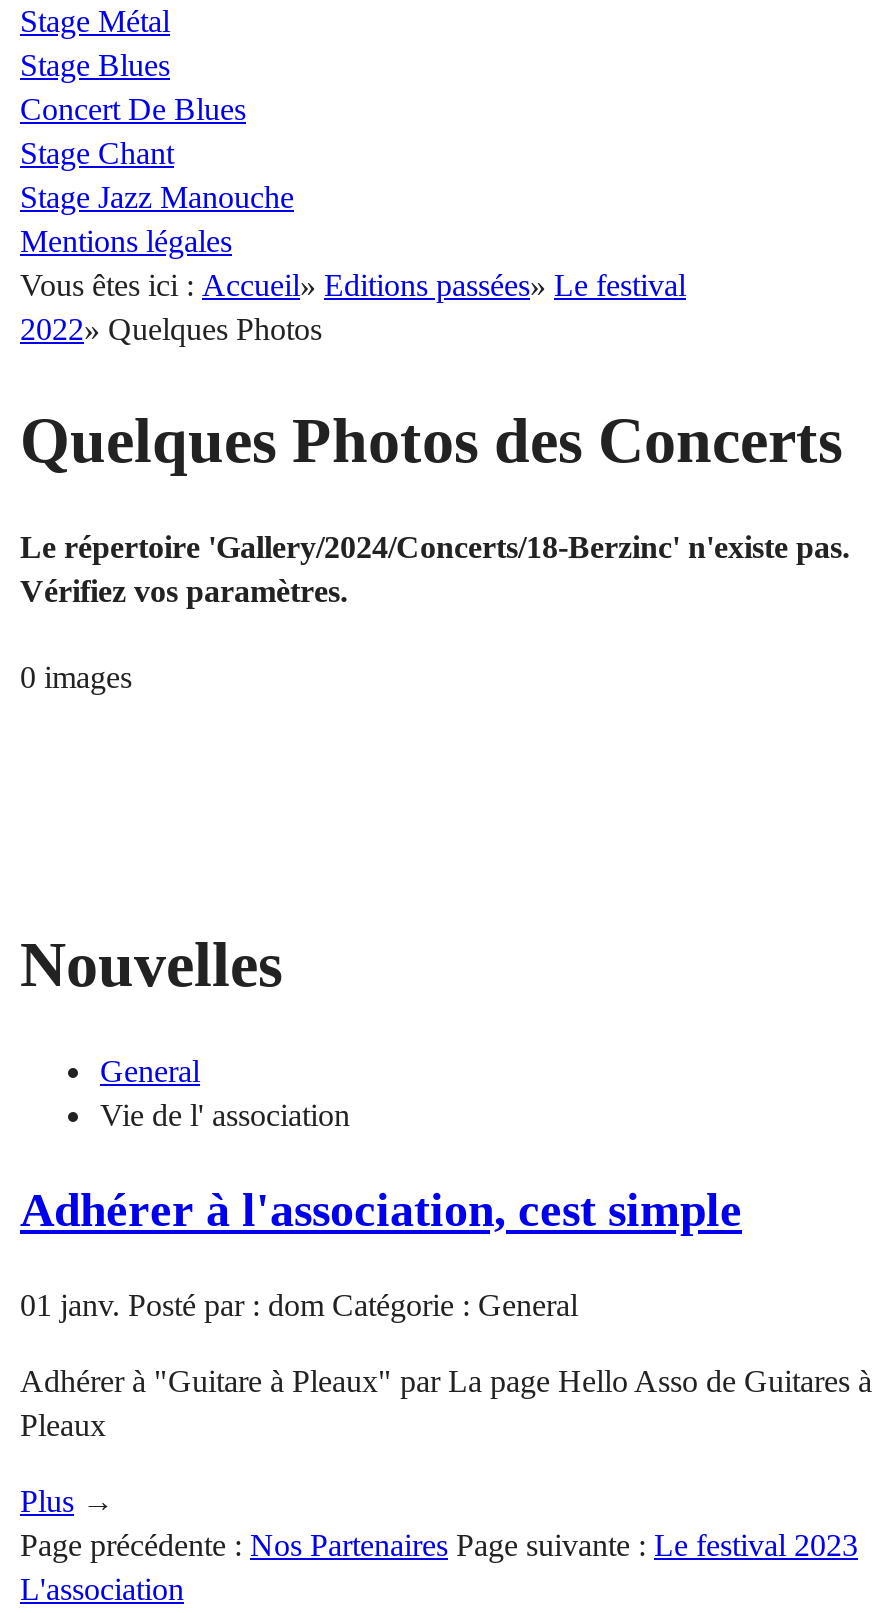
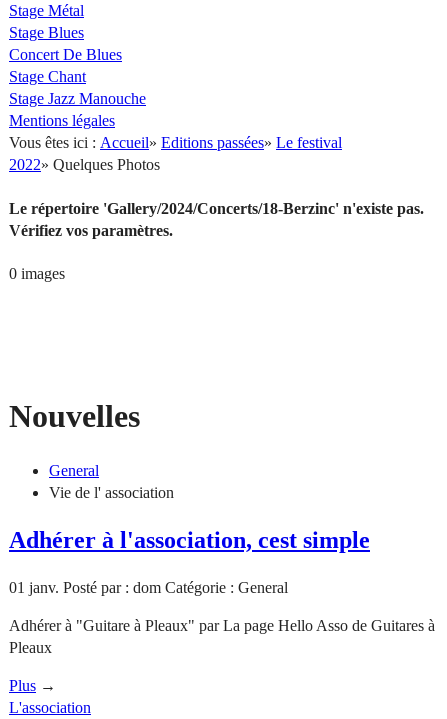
[20,404,842,476] Quelques Photos des Concerts -> none
[20,1528,858,1562] Page précédente : Nos Partenaires Page suivante : Le festival 2023 -> none

